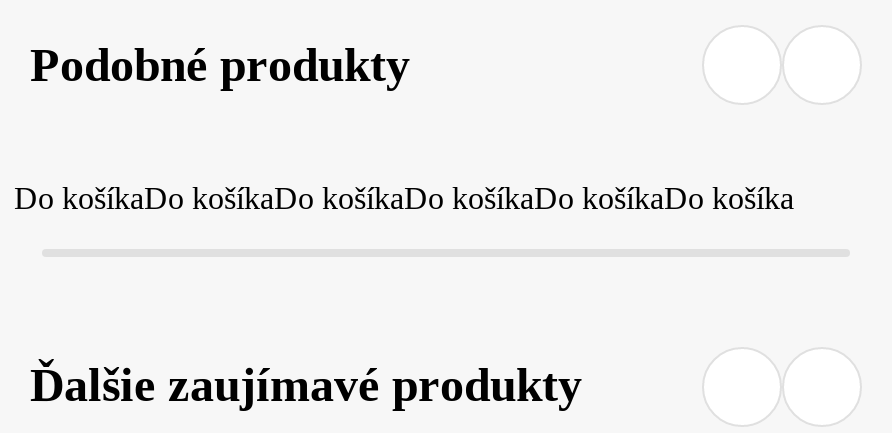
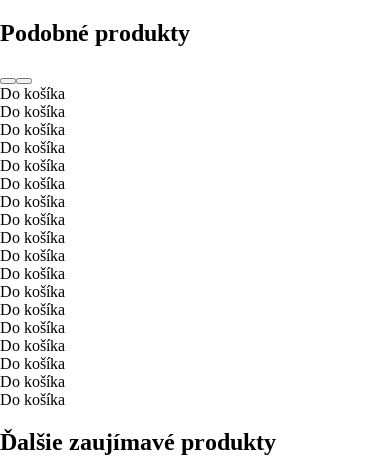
[14,180,794,214] Do košíkaDo košíkaDo košíkaDo košíkaDo košíkaDo košíka -> [0,85,65,408] Do košíka | Do košíka | Do košíka | Do košíka | Do košíka | Do košíka | Do košíka | Do košíka | Do košíka | Do košíka | Do košíka | Do košíka | Do košíka | Do košíka | Do košíka | Do košíka | Do košíka | Do košíka

